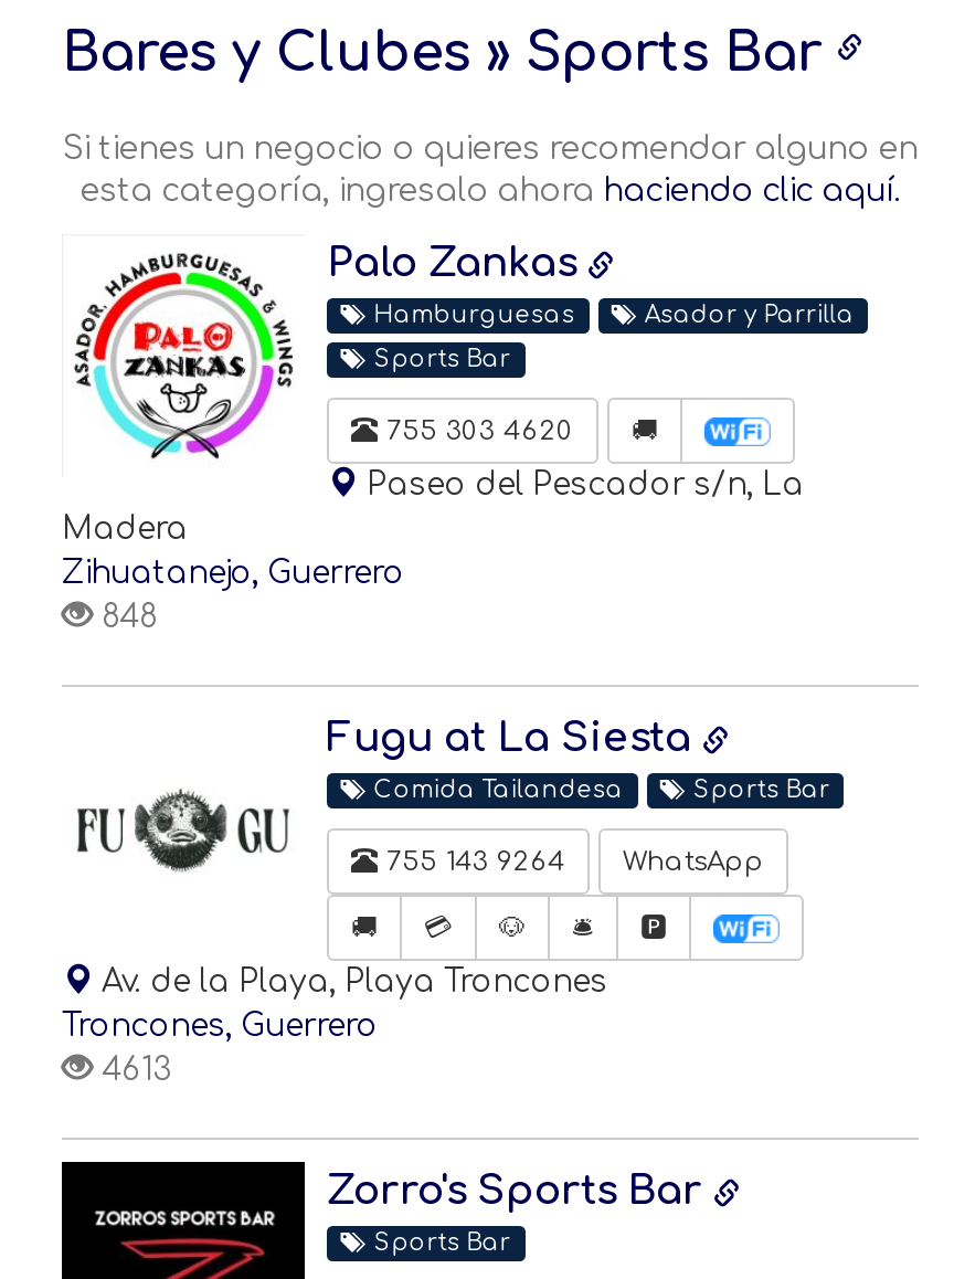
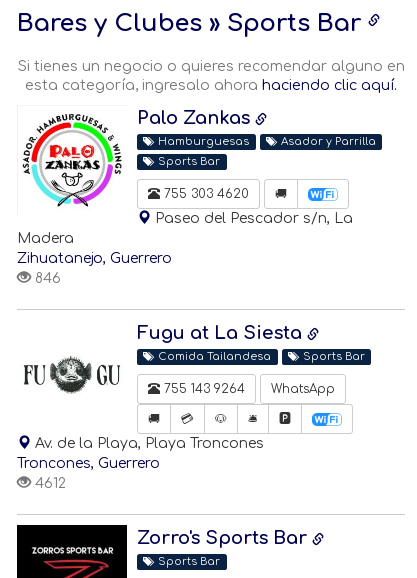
[93,601,157,634] 848 -> [31,271,61,286] 846
[93,1054,172,1087] 4613 -> [31,476,66,491] 4612

